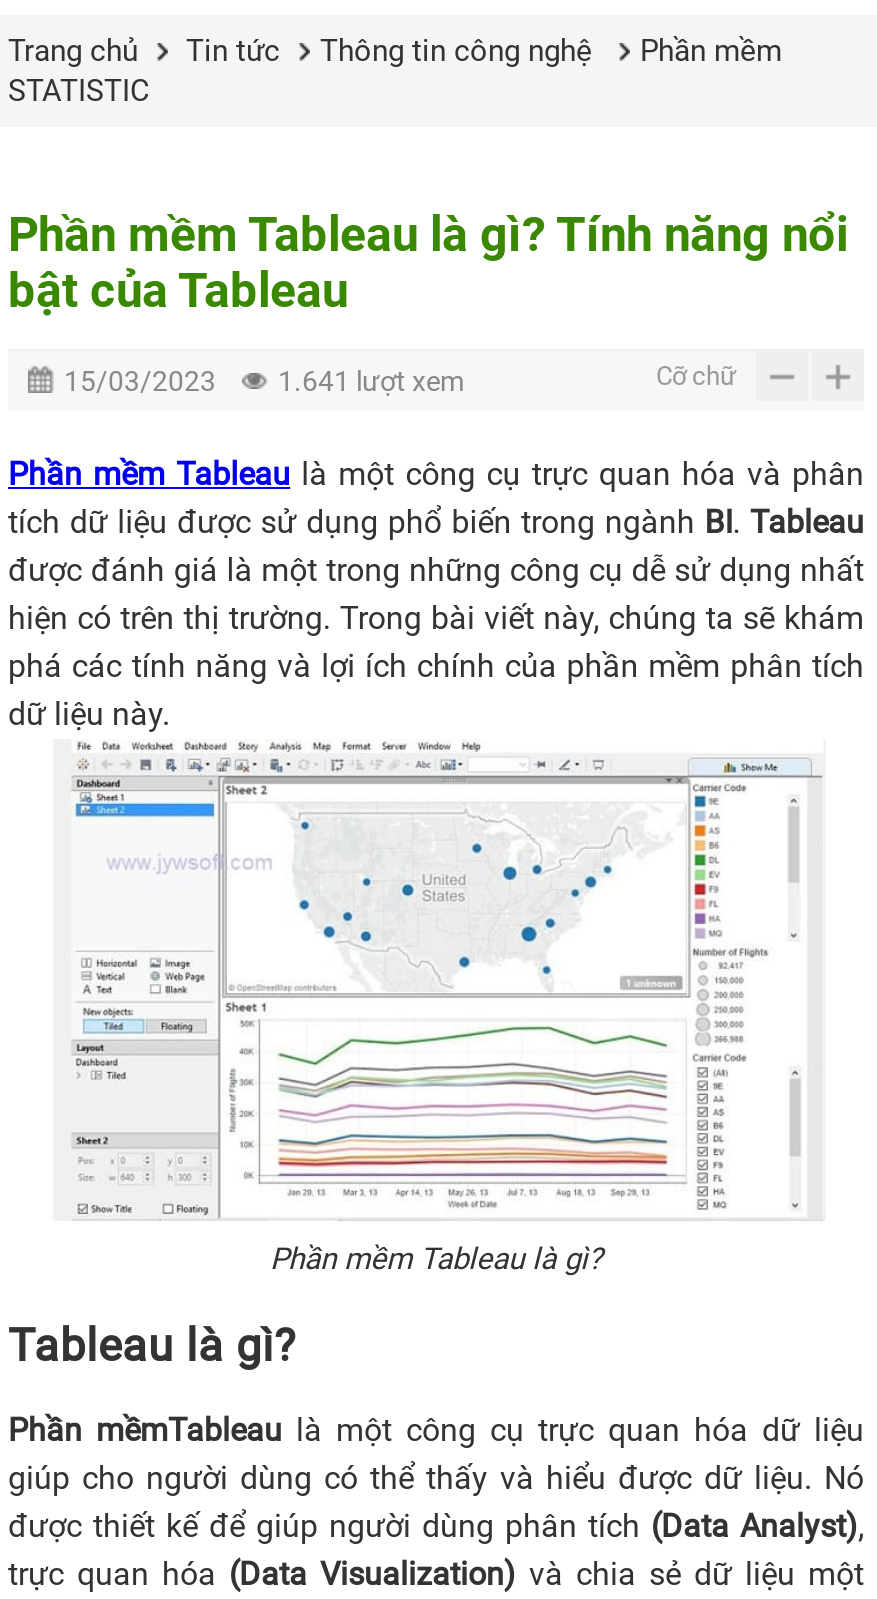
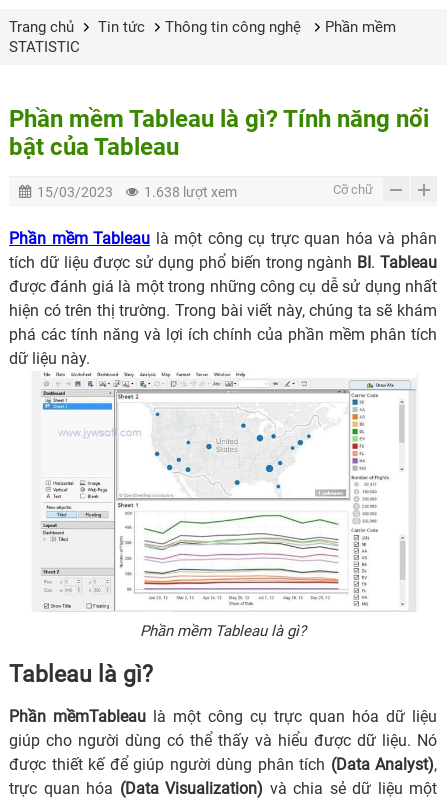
[64,365,464,397] 15/03/2023 1.641 lượt xem -> [37,184,237,200] 15/03/2023 1.638 lượt xem

